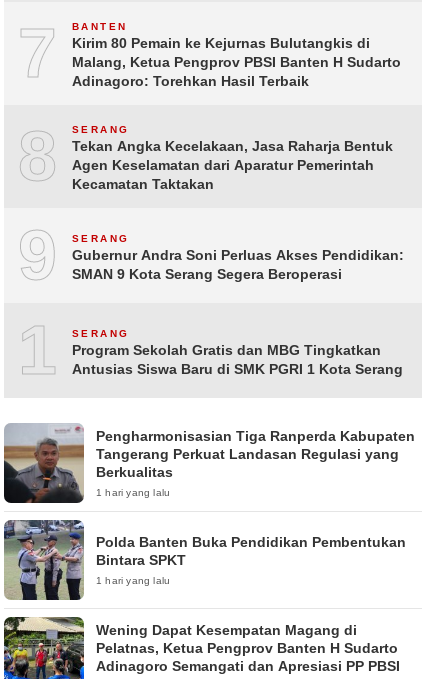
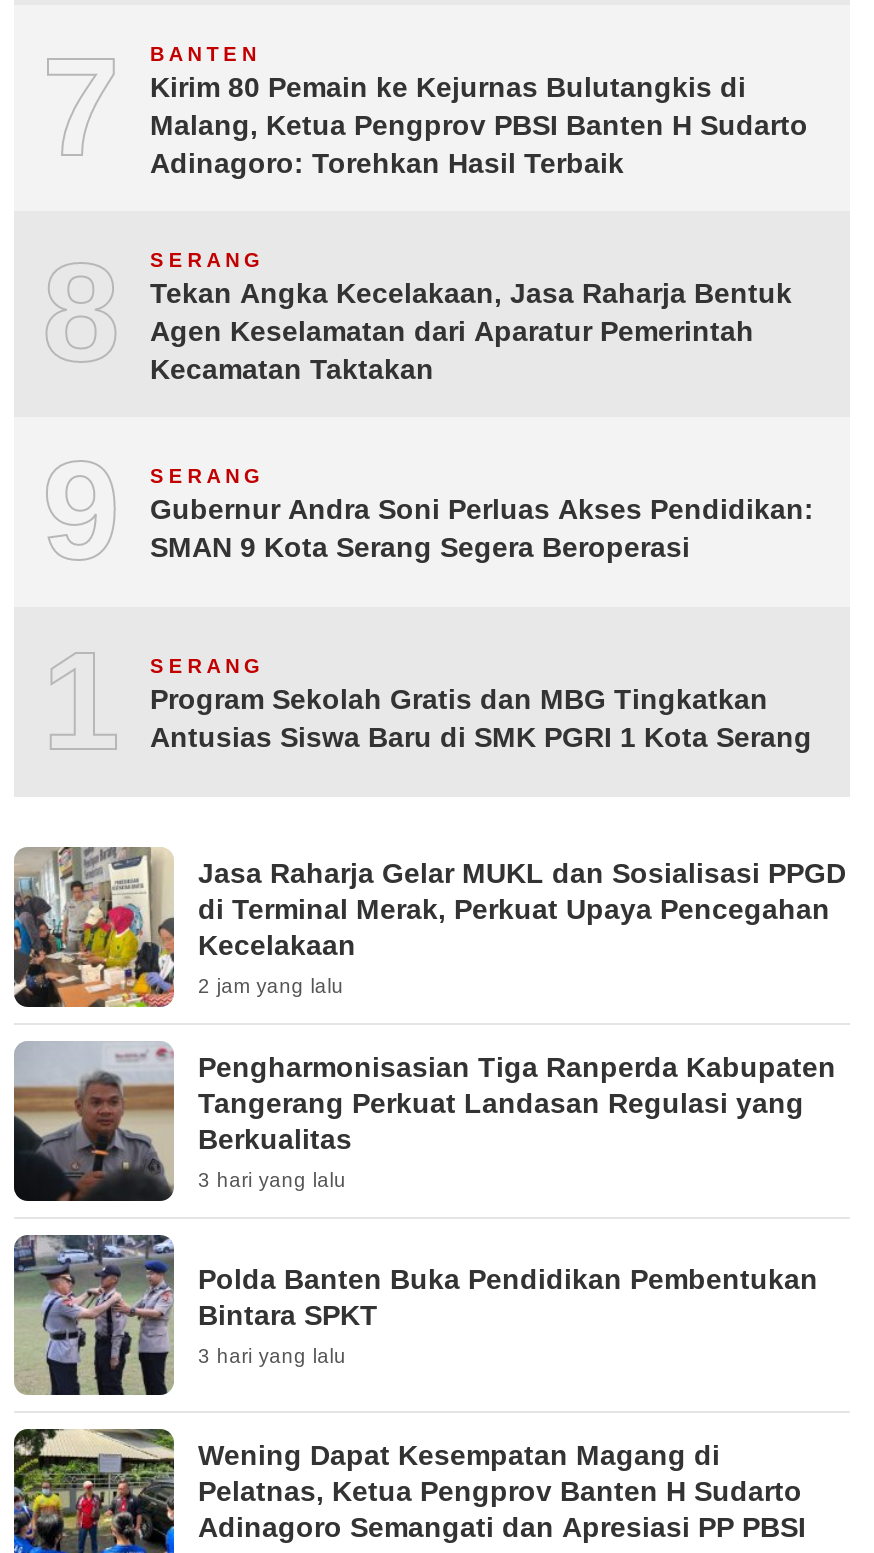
none -> [12,847,846,1009] [image] | Jasa Raharja Gelar MUKL dan Sosialisasi PPGD | di Terminal Merak, Perkuat Upaya Pencegahan | Kecelakaan | 2 jam yang lalu
[96,487,170,498] 1 hari yang lalu -> [198,1169,346,1191] 3 hari yang lalu
[96,575,170,586] 1 hari yang lalu -> [198,1345,346,1367] 3 hari yang lalu

